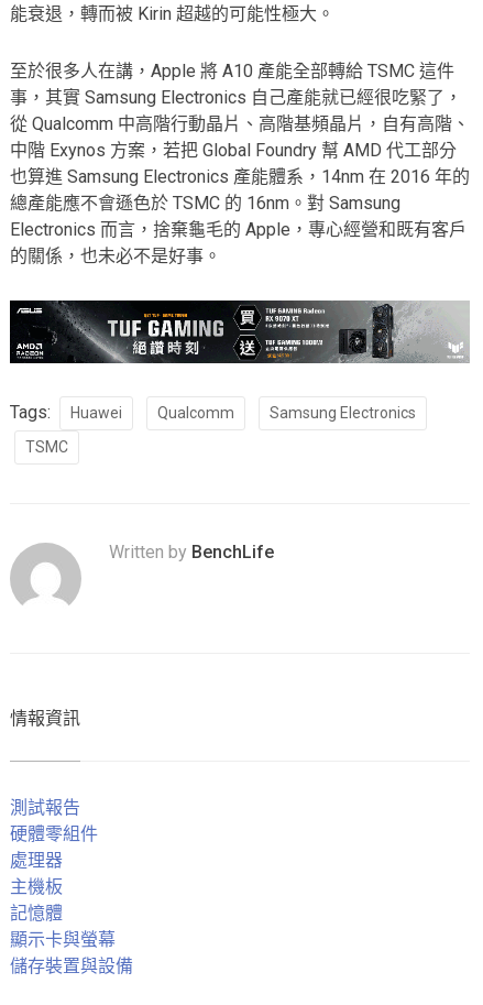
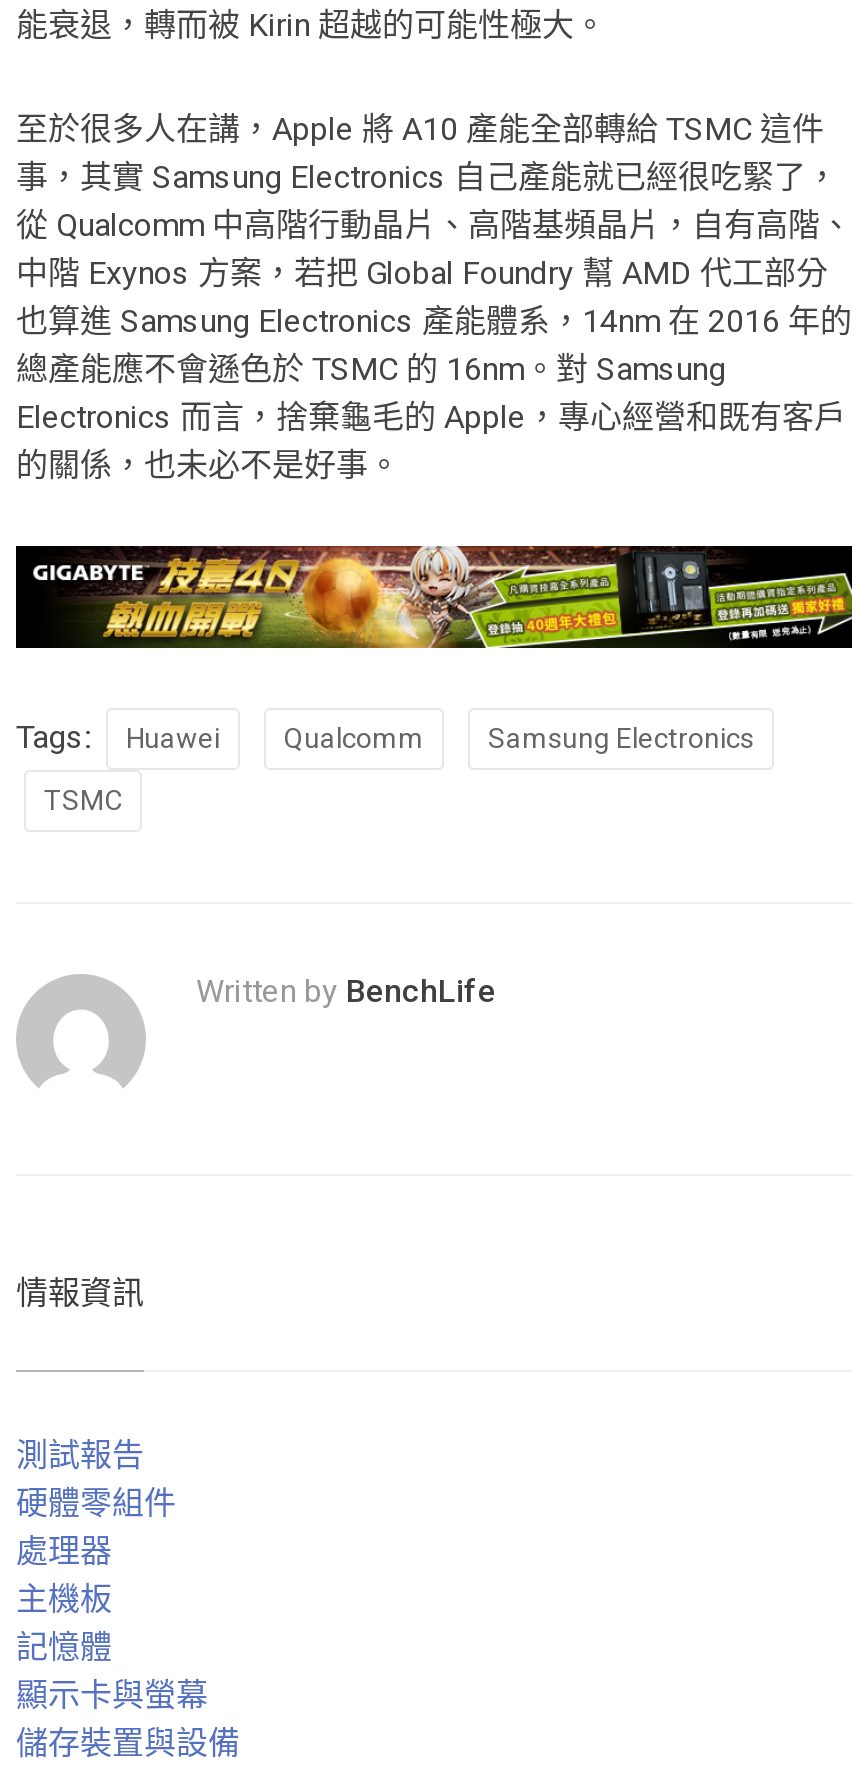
[15,299,470,364] [image] -> [30,544,854,650] [image]

